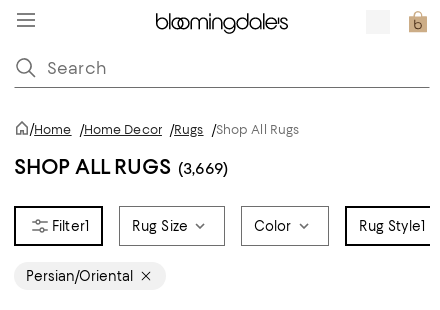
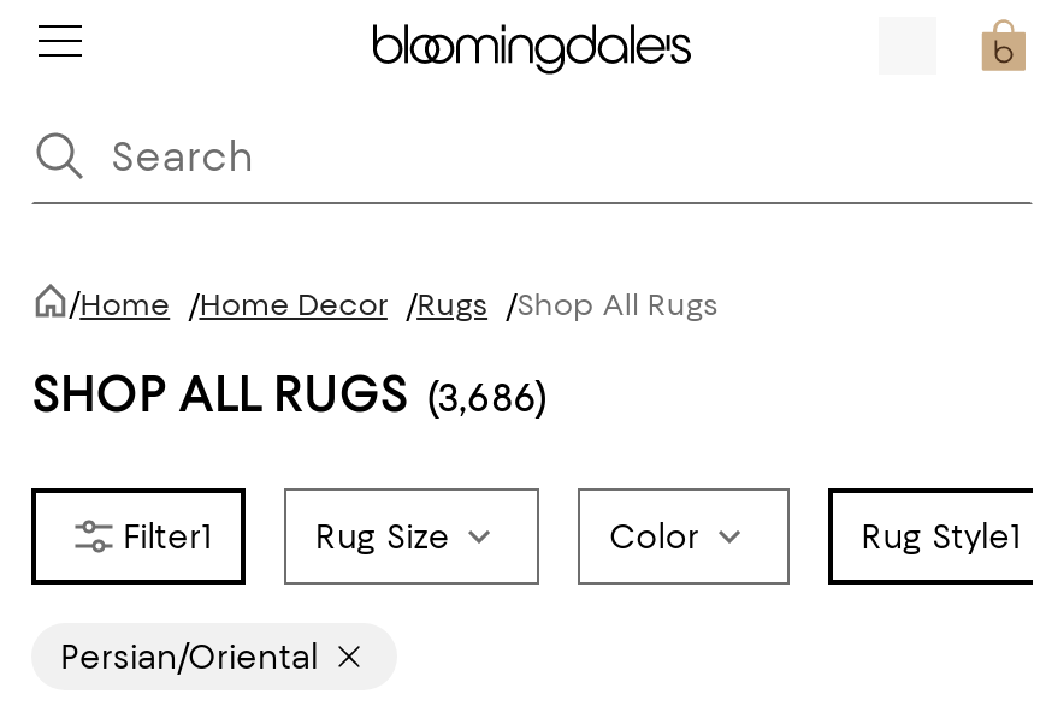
[14,154,228,179] SHOP ALL RUGS (3,669) -> [31,363,548,423] SHOP ALL RUGS (3,686)

